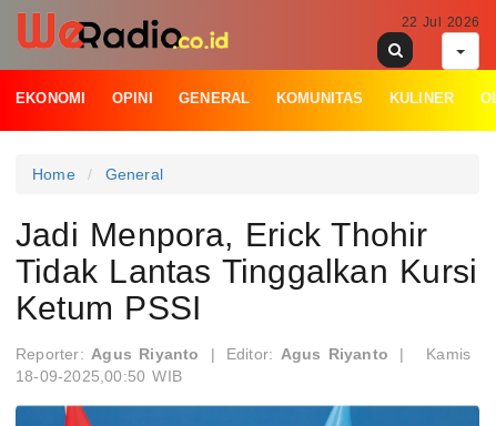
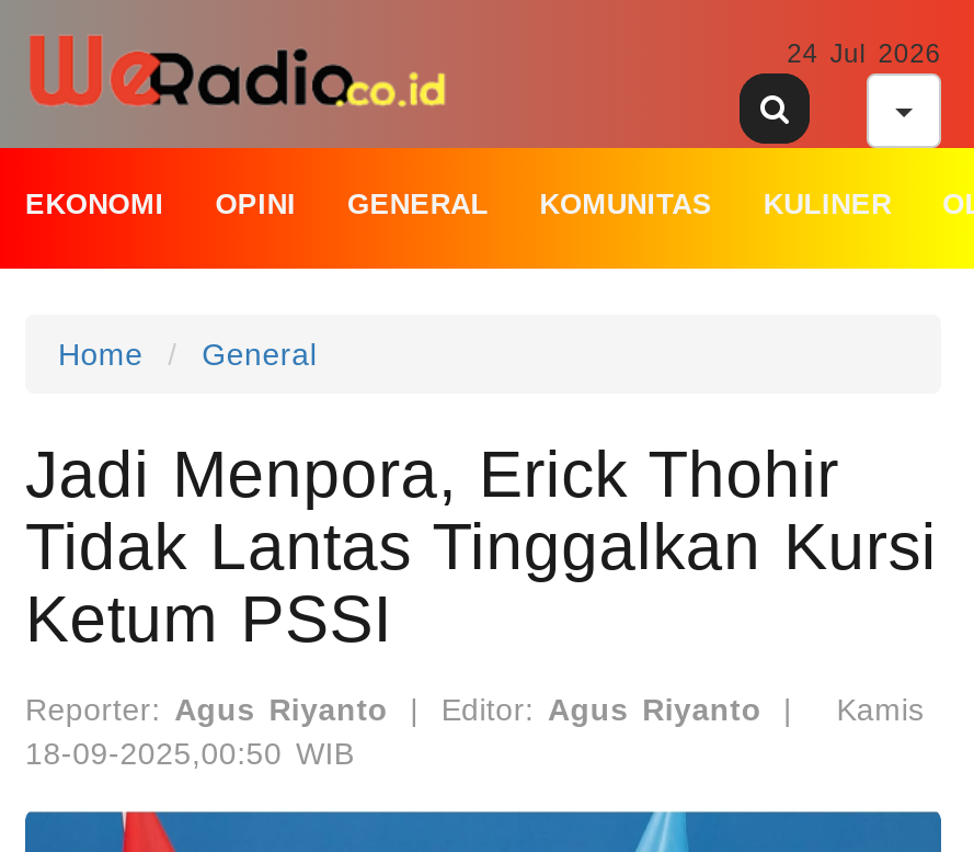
[401,14,479,30] 22 Jul 2026 -> [787,38,941,69] 24 Jul 2026

